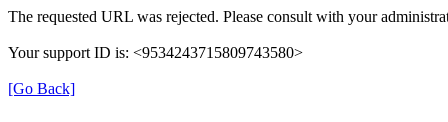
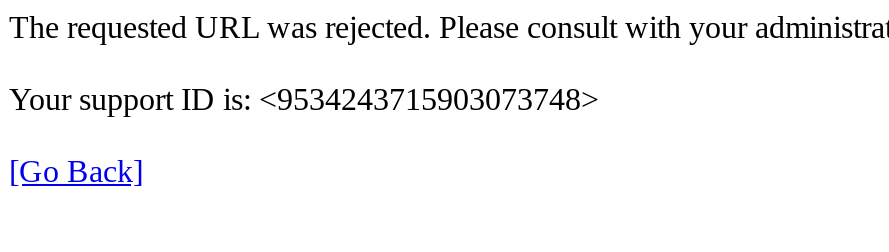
[8,44,303,61] Your support ID is: <9534243715809743580> -> [9,82,599,116] Your support ID is: <9534243715903073748>

